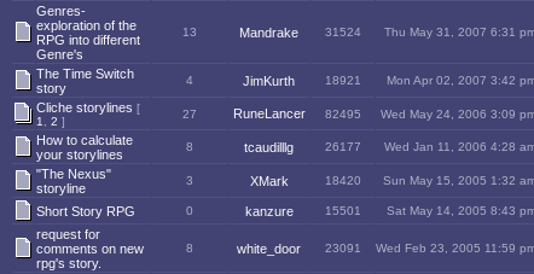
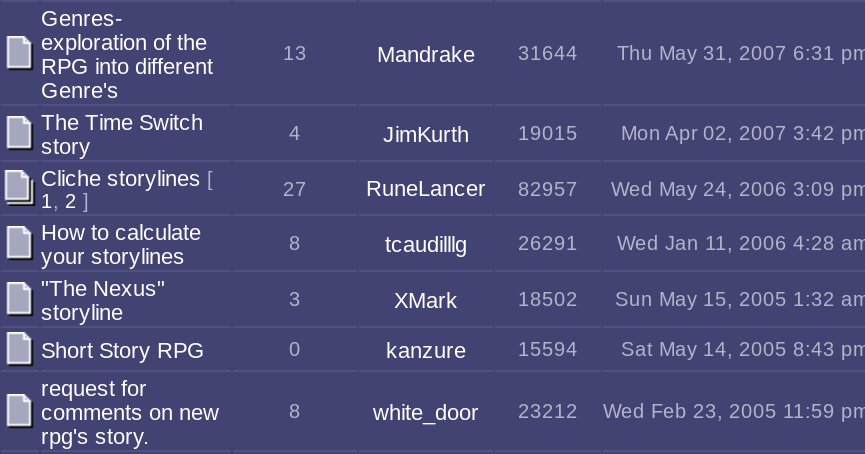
[324,25,361,39] 31524 -> [518,42,578,64] 31644
[324,74,361,87] 18921 -> [518,122,578,144] 19015
[324,107,361,121] 82495 -> [518,178,578,200] 82957
[324,140,361,153] 26177 -> [518,232,578,254] 26291
[324,174,361,187] 18420 -> [518,288,578,310] 18502
[324,204,361,217] 15501 -> [518,338,578,360] 15594
[324,241,361,255] 23091 -> [518,400,578,422] 23212

